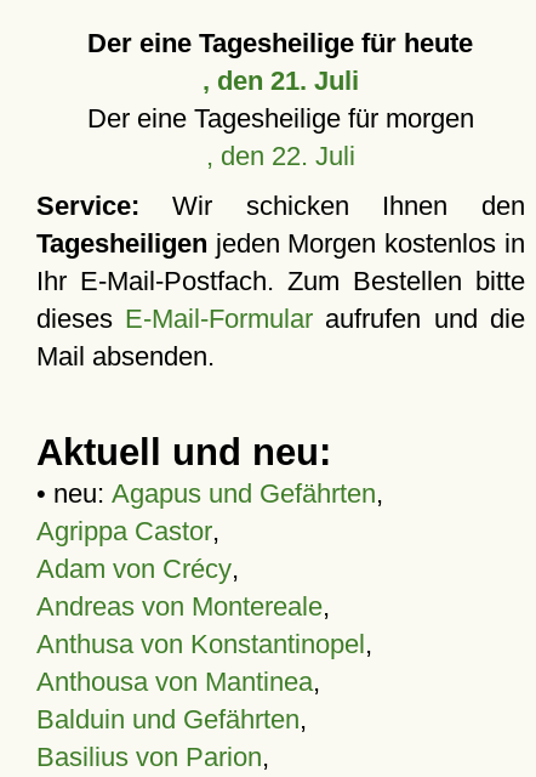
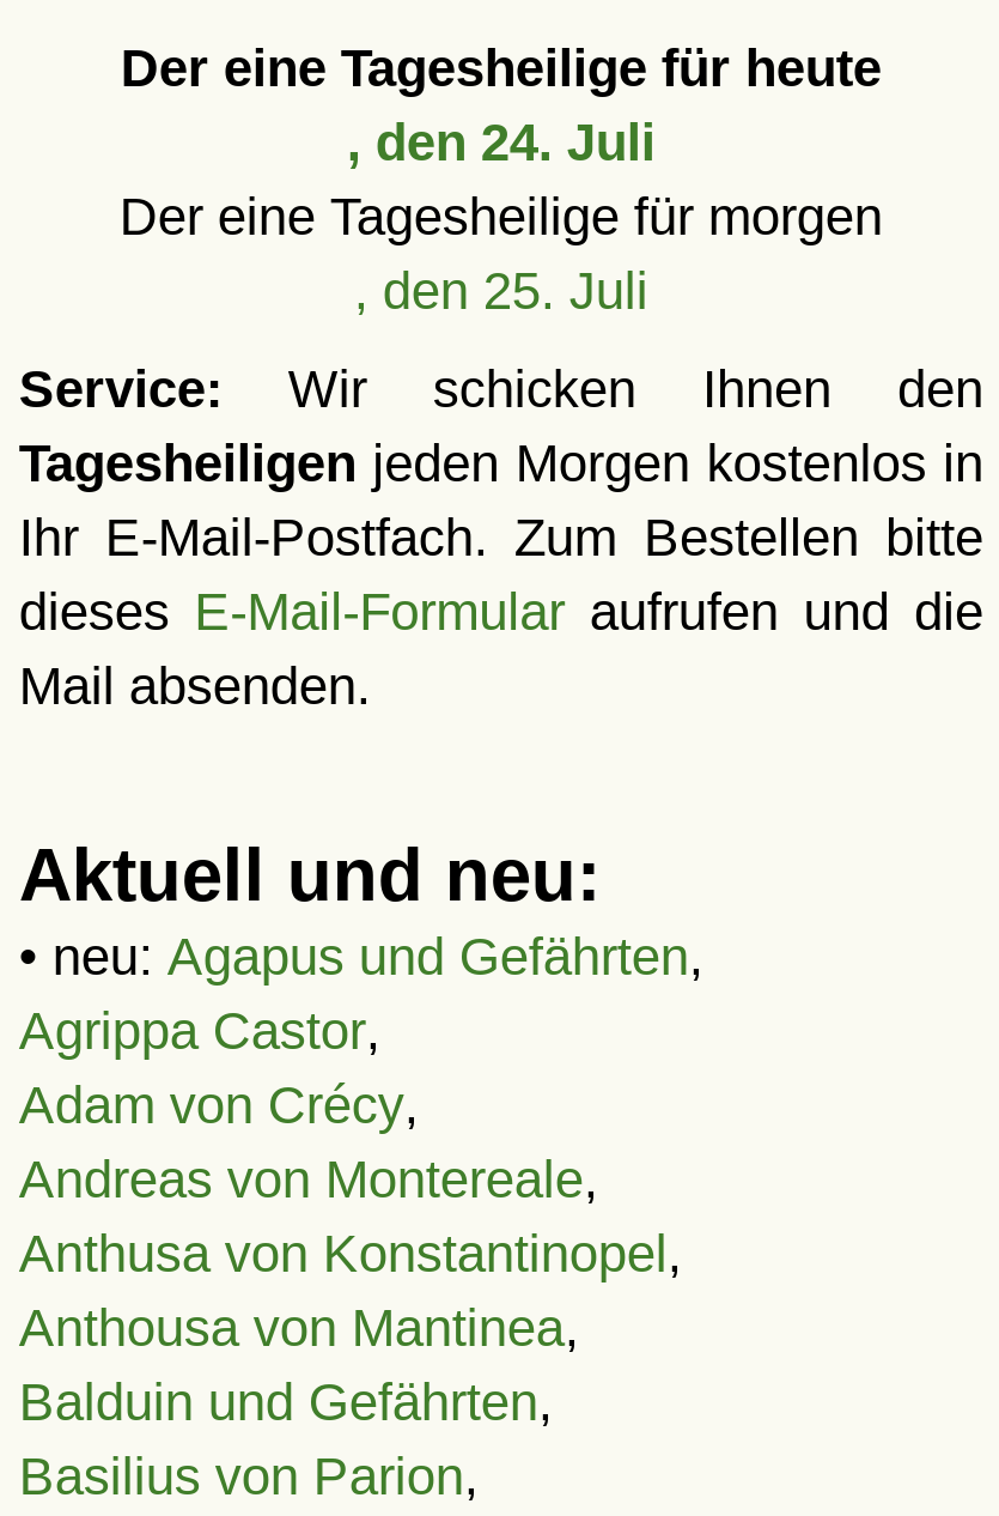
[202,66,359,96] , den 21. Juli -> [347,113,655,172] , den 24. Juli
[206,141,355,171] , den 22. Juli -> [354,261,648,321] , den 25. Juli

